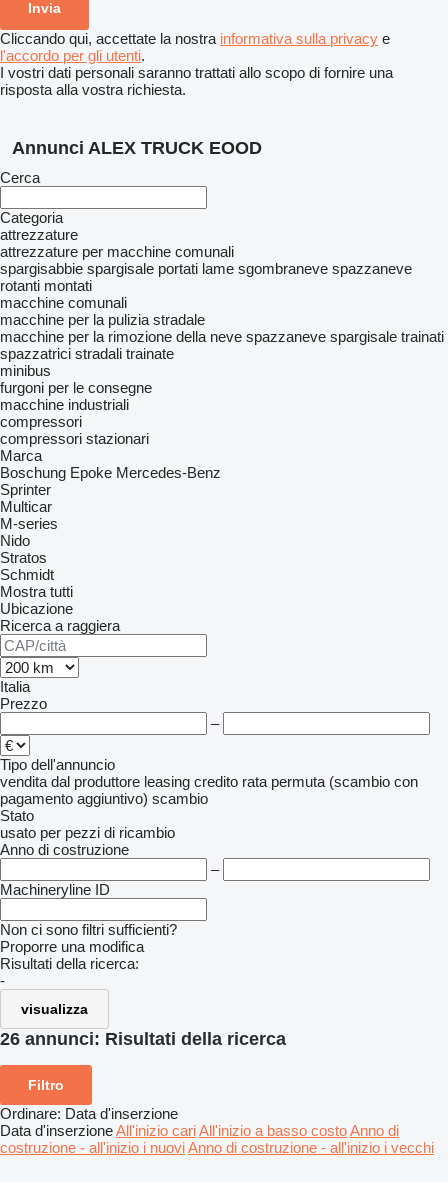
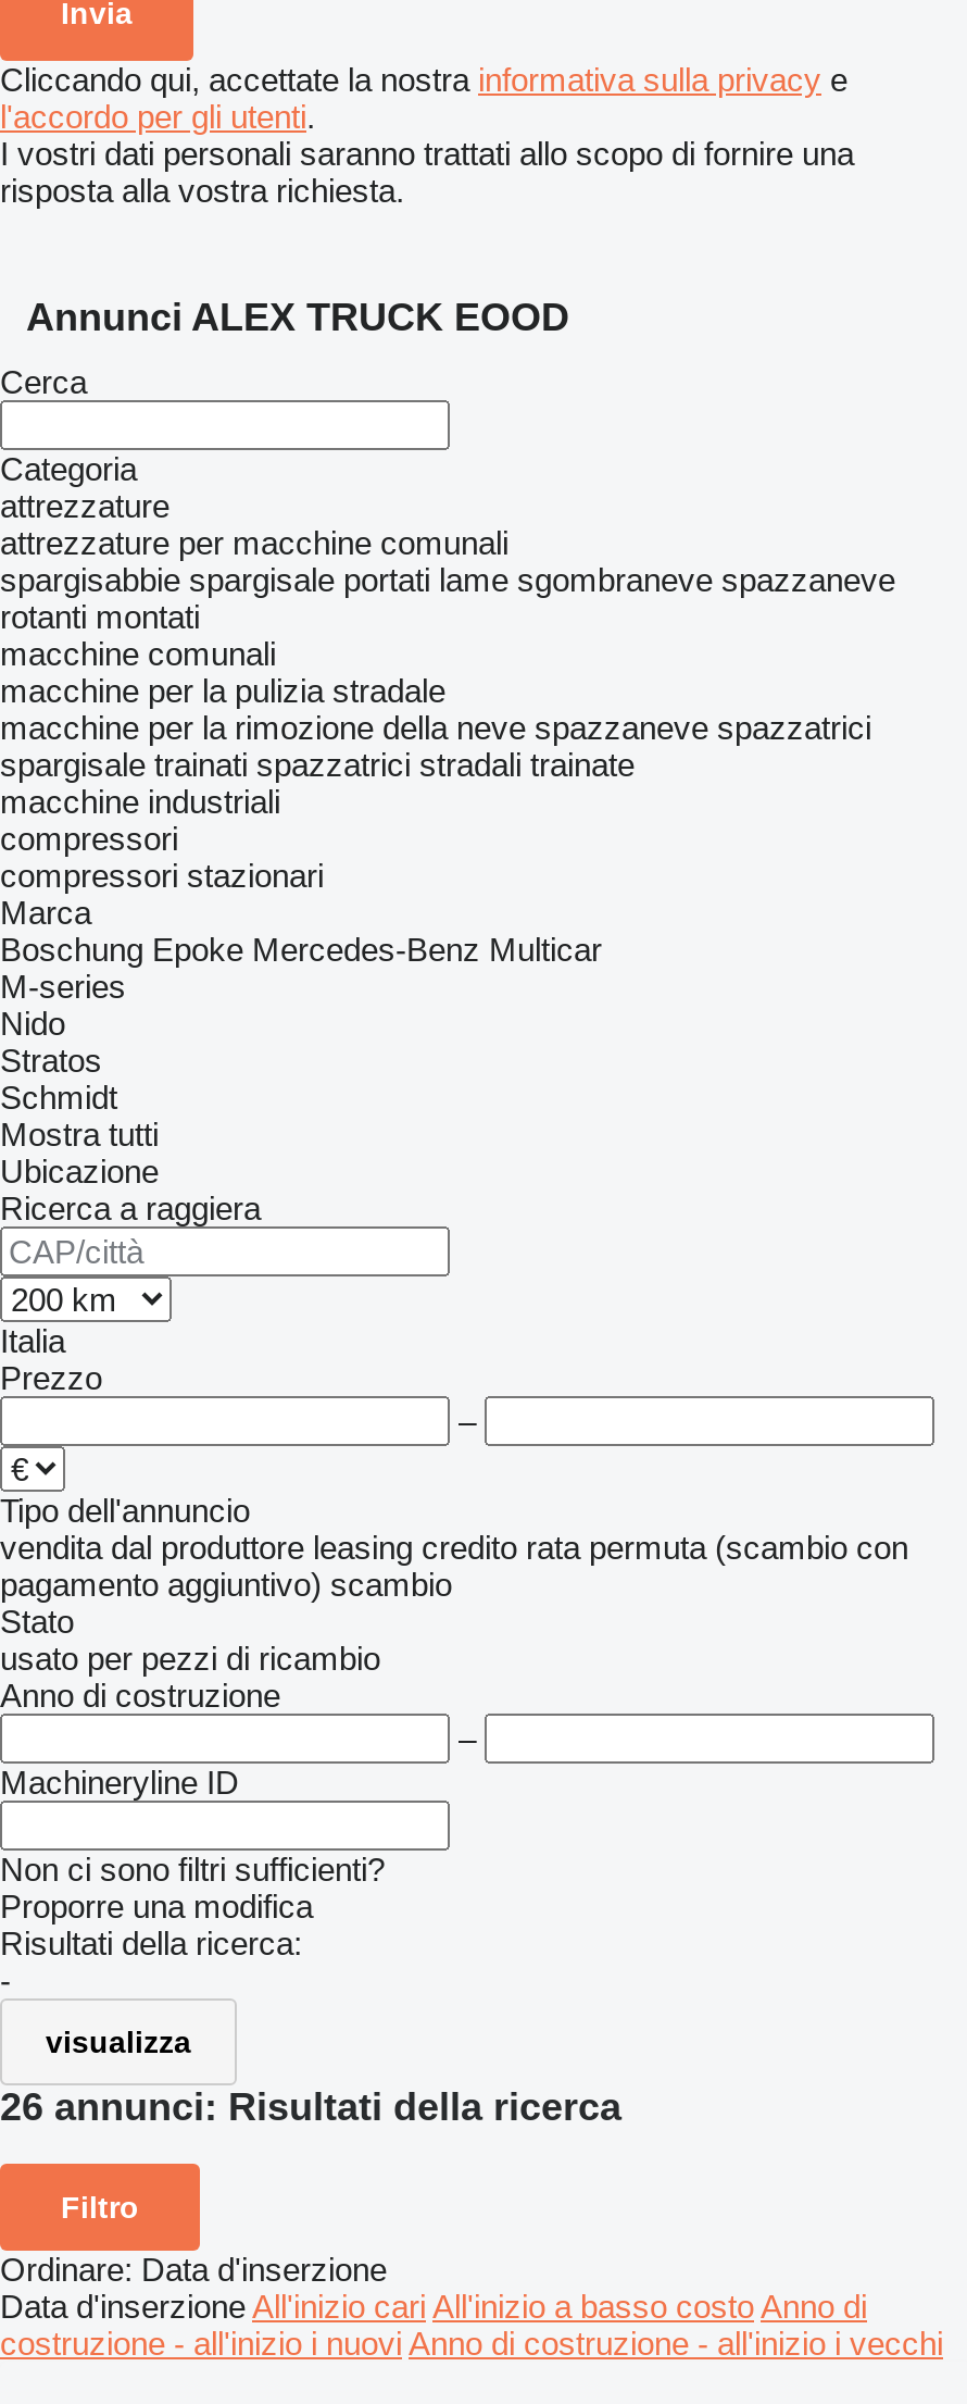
[0,328,444,396] macchine per la rimozione della neve spazzaneve spargisale trainati | spazzatrici stradali trainate | minibus | furgoni per le consegne -> [0,709,871,783] macchine per la rimozione della neve spazzaneve spazzatrici | spargisale trainati spazzatrici stradali trainate
[0,464,221,515] Boschung Epoke Mercedes-Benz | Sprinter | Multicar -> [0,931,602,968] Boschung Epoke Mercedes-Benz Multicar

